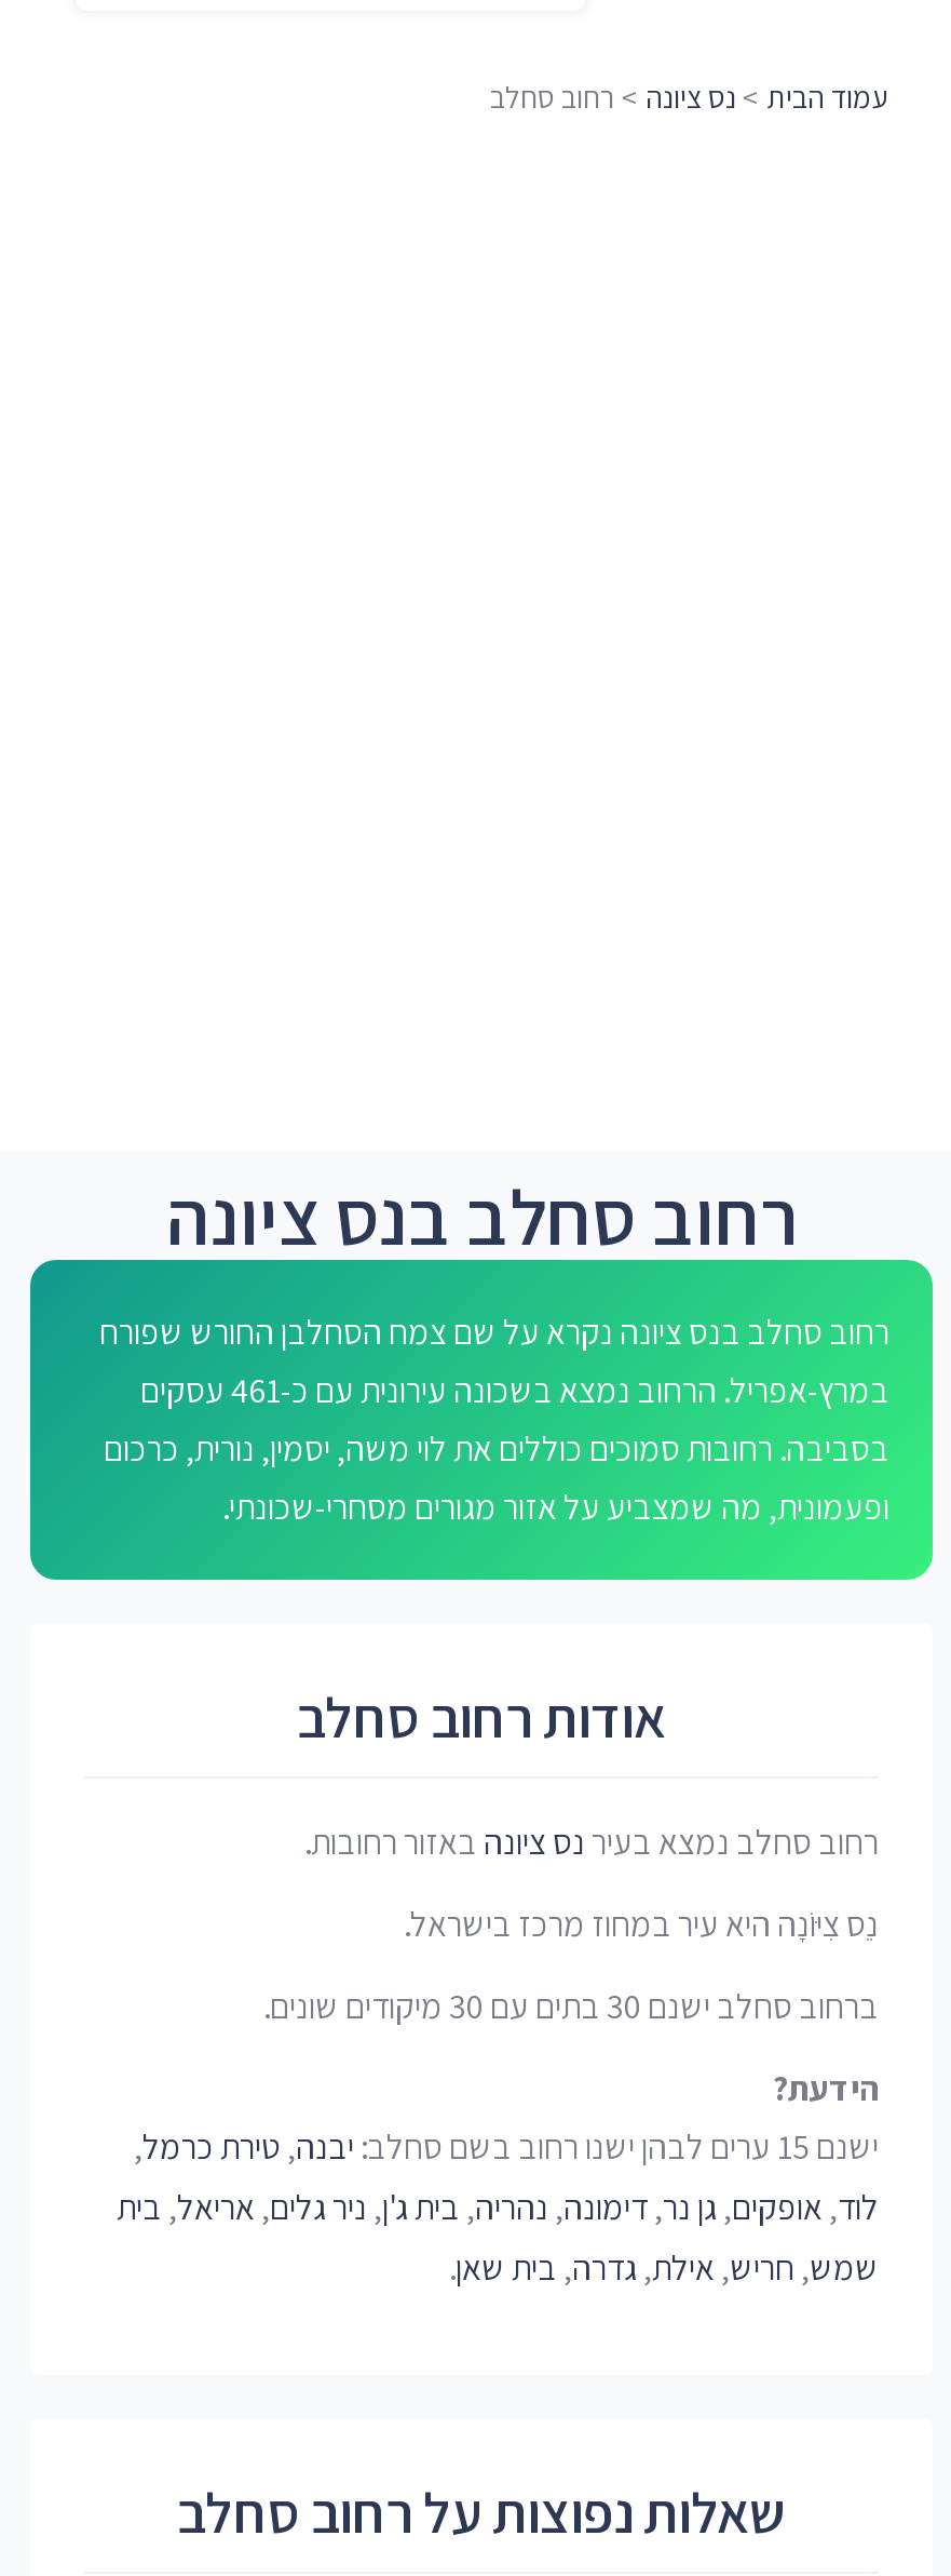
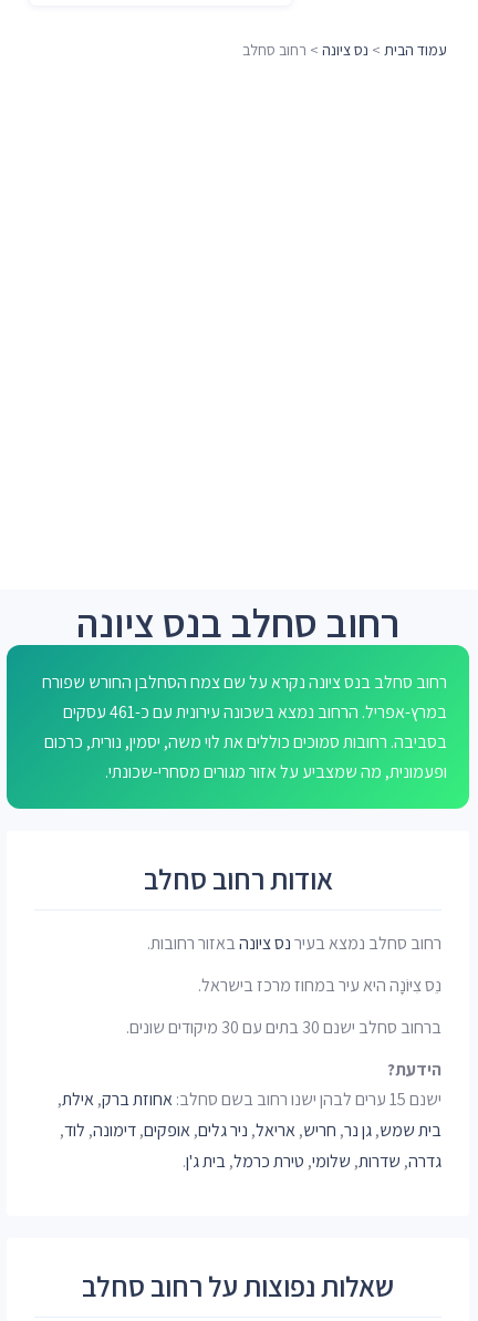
[117,2123,879,2290] יבנה, טירת כרמל, | לוד, אופקים, גן נר, דימונה, נהריה, בית ג'ן, ניר גלים, אריאל, בית | שמש, חריש, אילת, גדרה, בית שאן. -> [58,1087,441,1172] אחוזת ברק, אילת, | בית שמש, גן נר, חריש, אריאל, ניר גלים, אופקים, דימונה, לוד, | גדרה, שדרות, שלומי, טירת כרמל, בית ג'ן.

